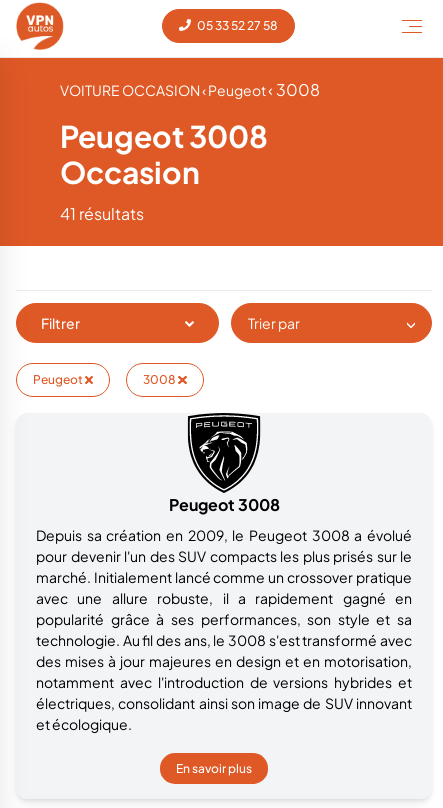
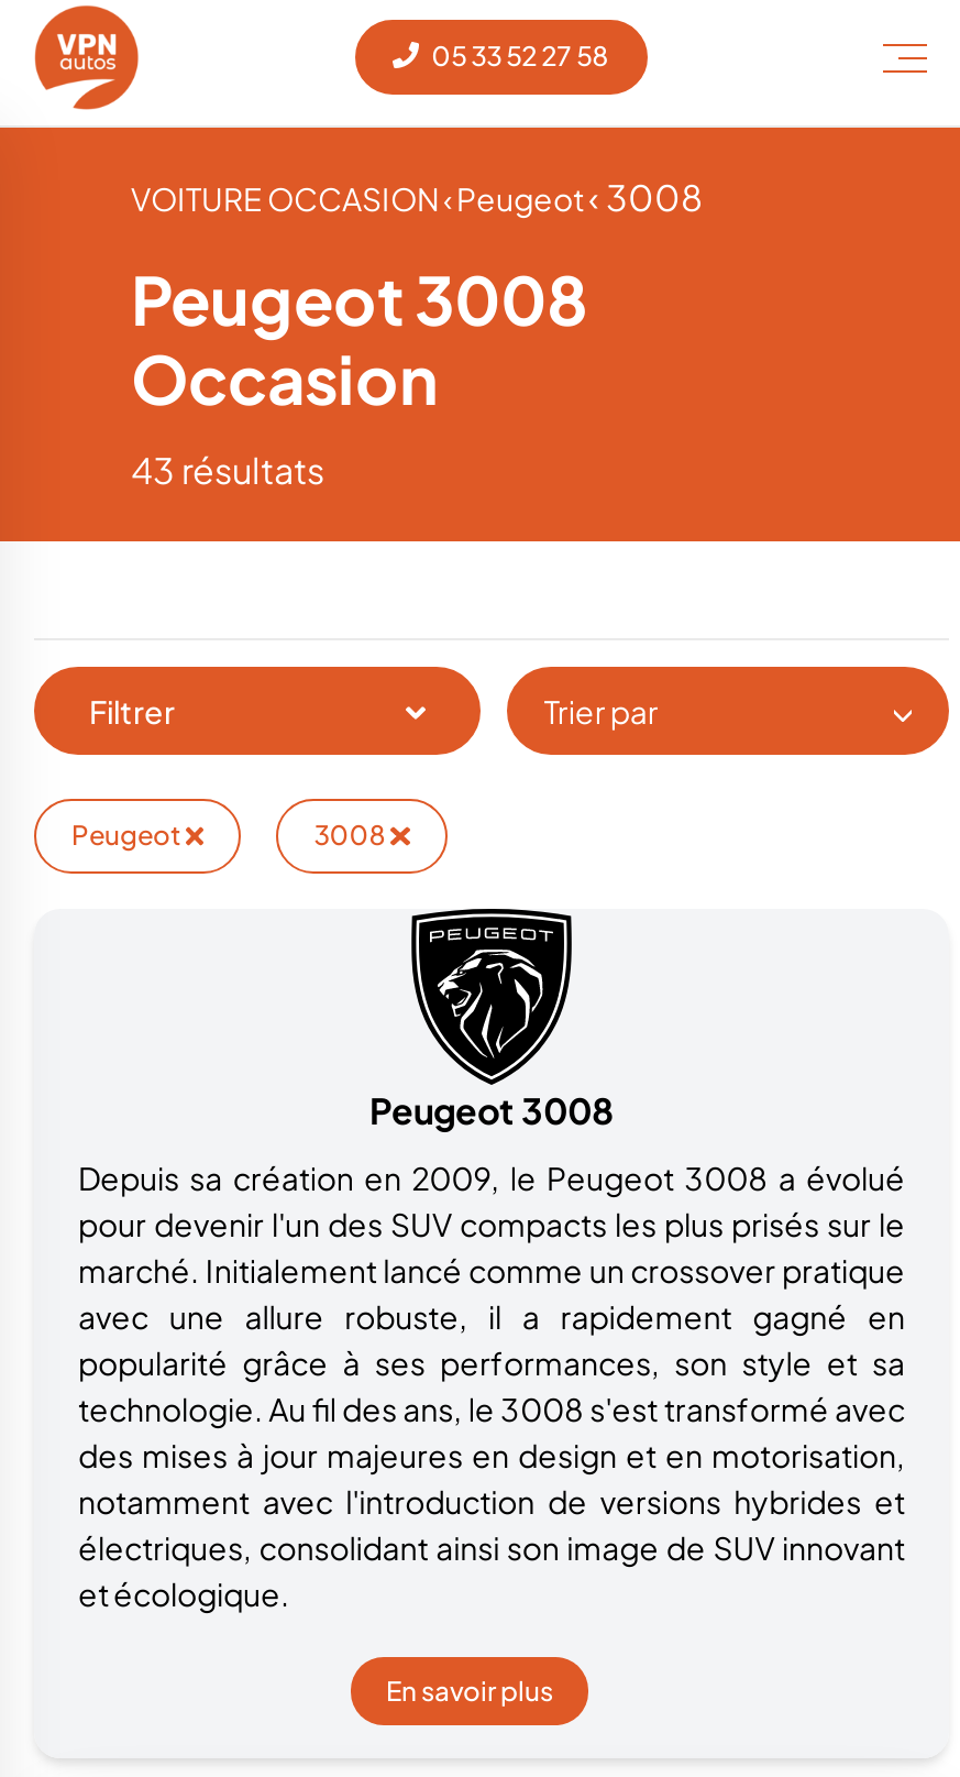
[60,203,144,224] 41 résultats -> [131,447,324,493] 43 résultats

